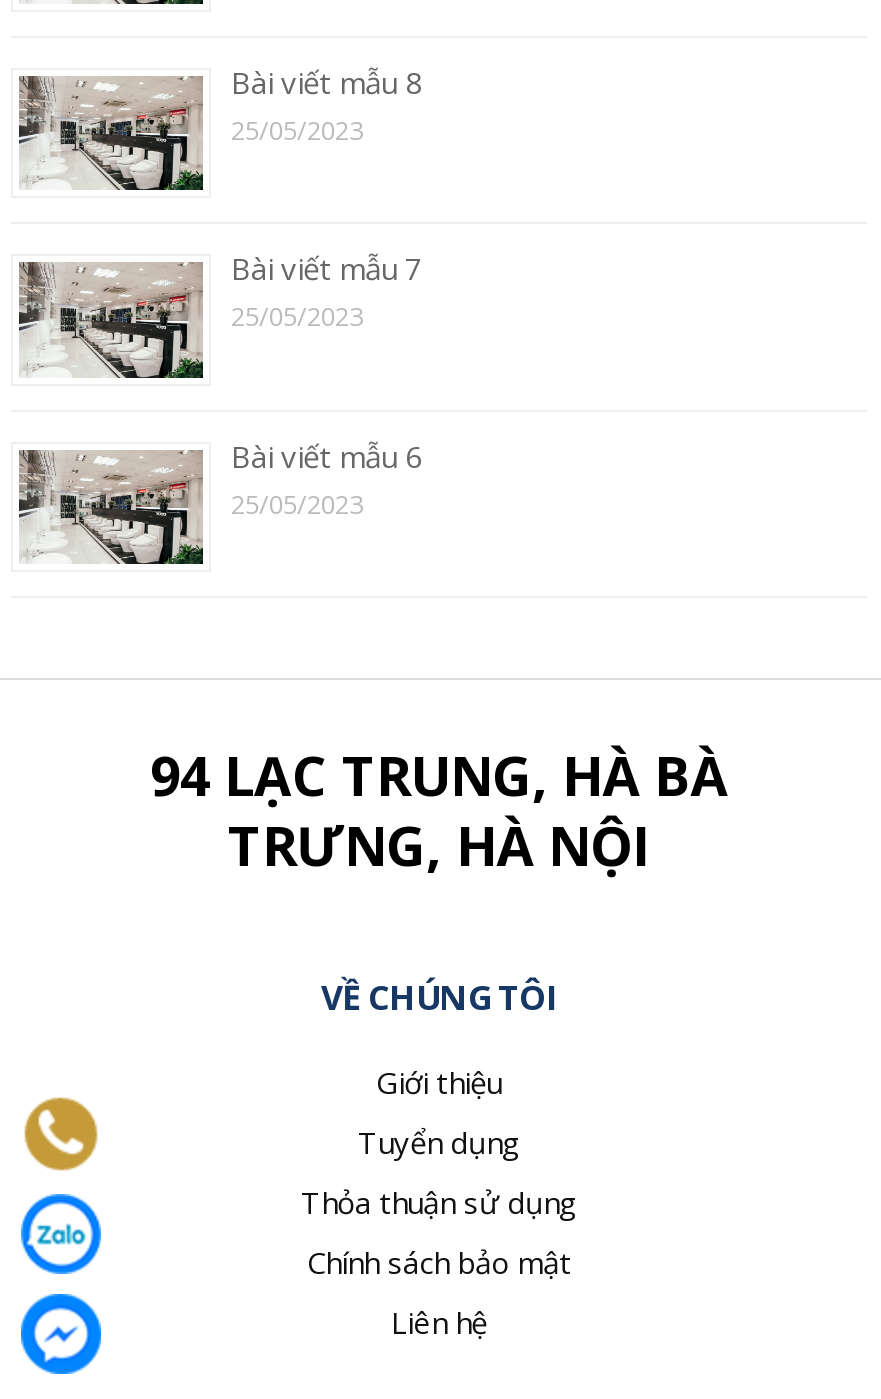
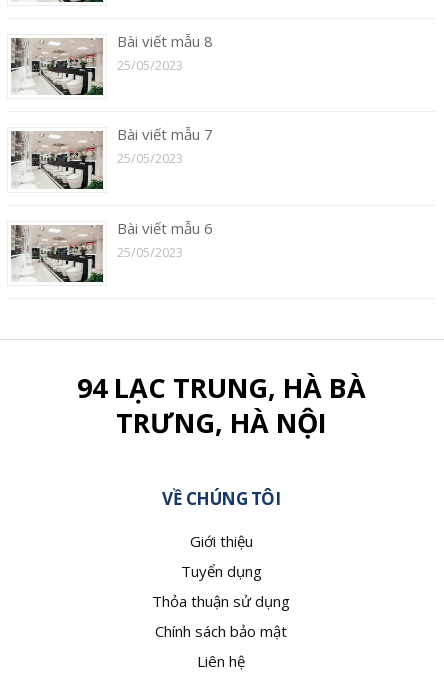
[23,1096,99,1172] [image] -> none
[19,1192,103,1276] [image] -> none
[19,1292,103,1376] [image] -> none

